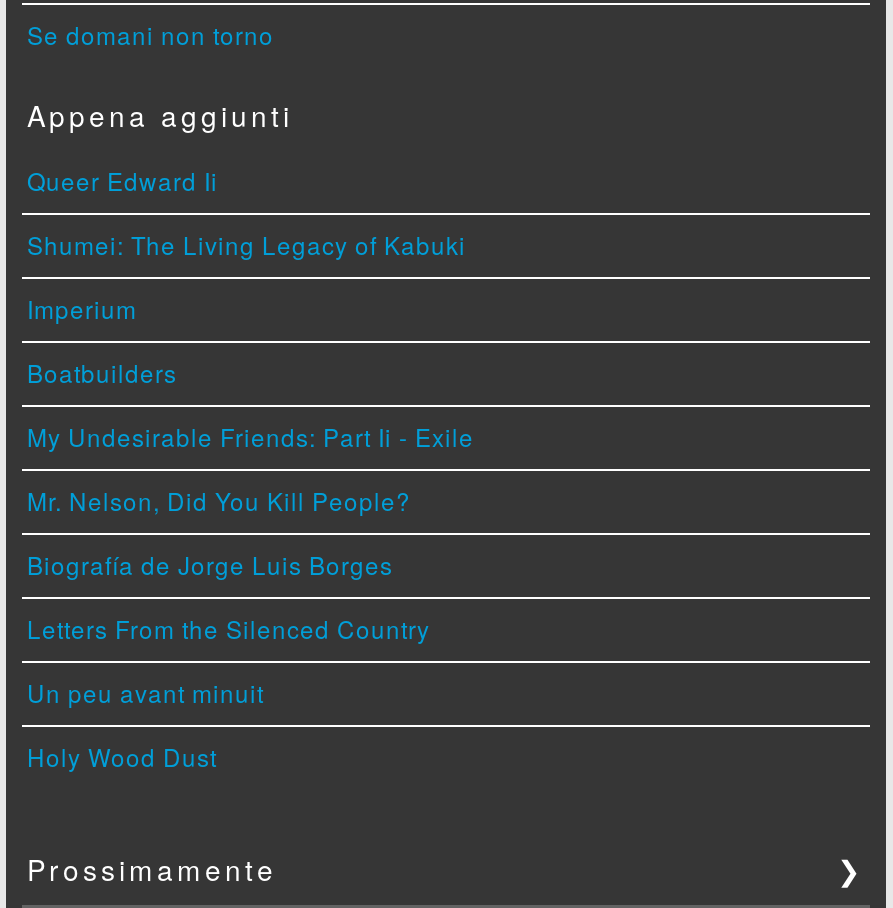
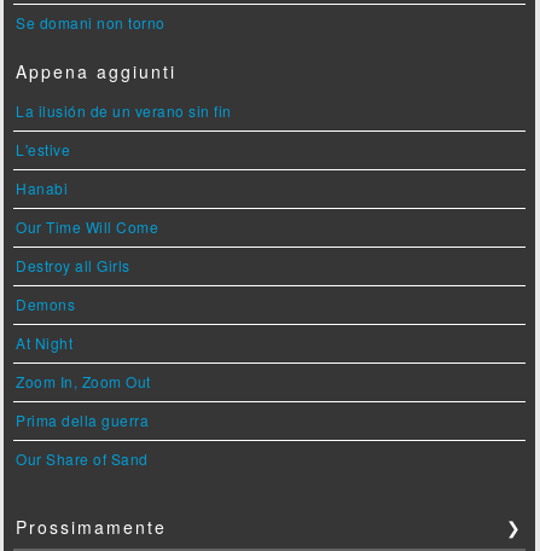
[27,164,218,198] Queer Edward Ii -> [16,101,232,121] La ilusión de un verano sin fin
[27,228,466,262] Shumei: The Living Legacy of Kabuki -> [16,140,71,160] L'estive
[27,292,137,326] Imperium -> [16,178,68,199] Hanabi
[27,356,177,390] Boatbuilders -> [16,217,159,237] Our Time Will Come
[27,420,474,454] My Undesirable Friends: Part Ii - Exile -> [16,256,130,276] Destroy all Girls
[27,484,411,518] Mr. Nelson, Did You Kill People? -> [16,294,76,315] Demons
[27,548,393,582] Biografía de Jorge Luis Borges -> [16,333,73,353] At Night
[27,612,430,646] Letters From the Silenced Country -> [16,372,151,392] Zoom In, Zoom Out
[27,676,264,710] Un peu avant minuit -> [16,410,149,431] Prima della guerra
[27,740,217,774] Holy Wood Dust -> [16,449,149,469] Our Share of Sand

